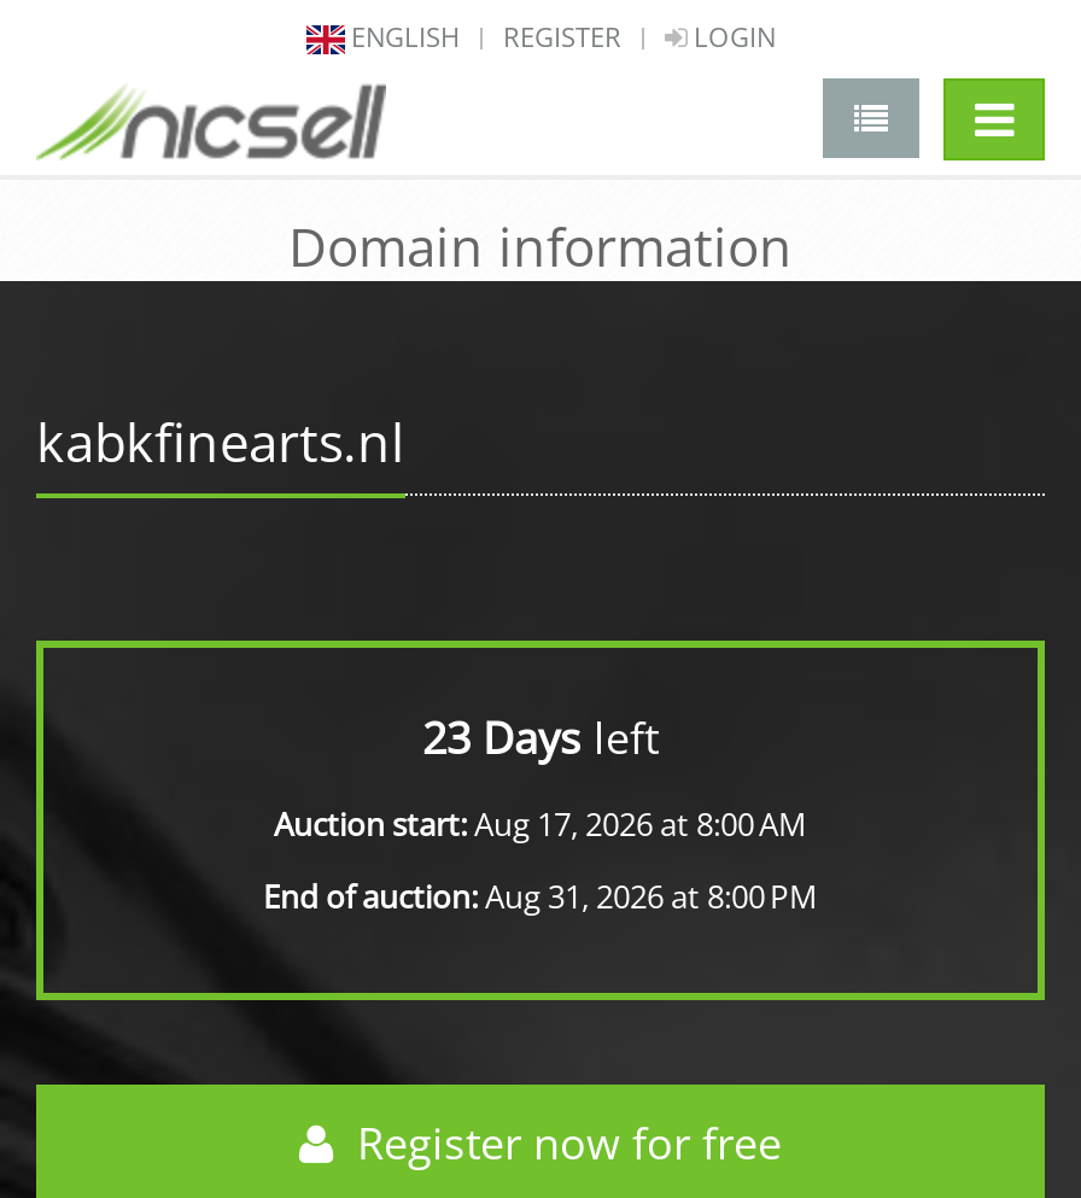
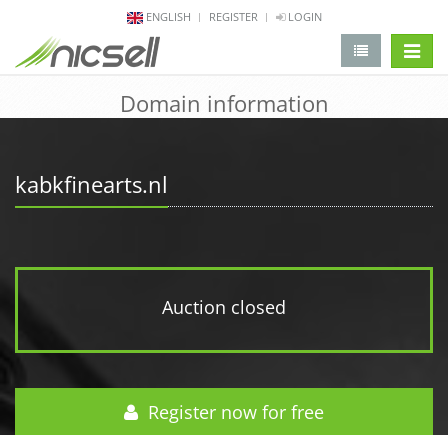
[263,708,818,918] 23 Days left | Auction start:Aug 17, 2026 at 8:00 AM | End of auction:Aug 31, 2026 at 8:00 PM -> [162,295,286,319] Auction closed

